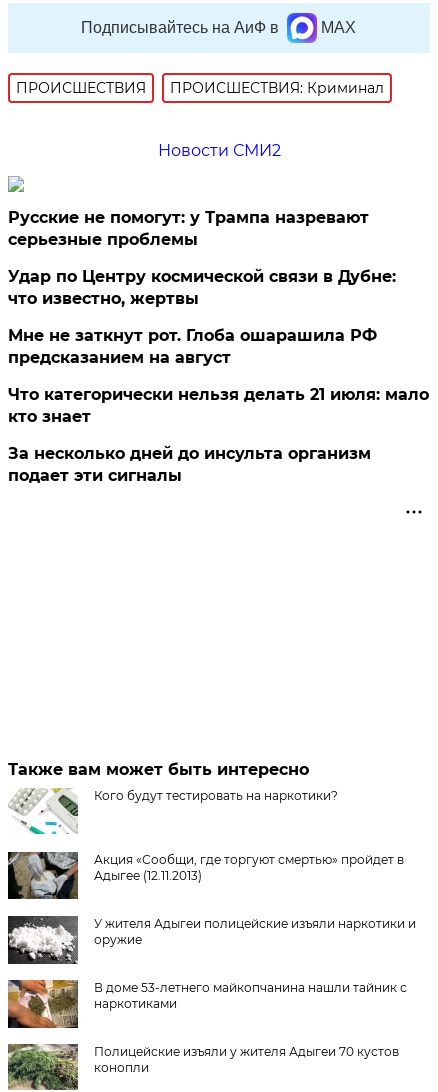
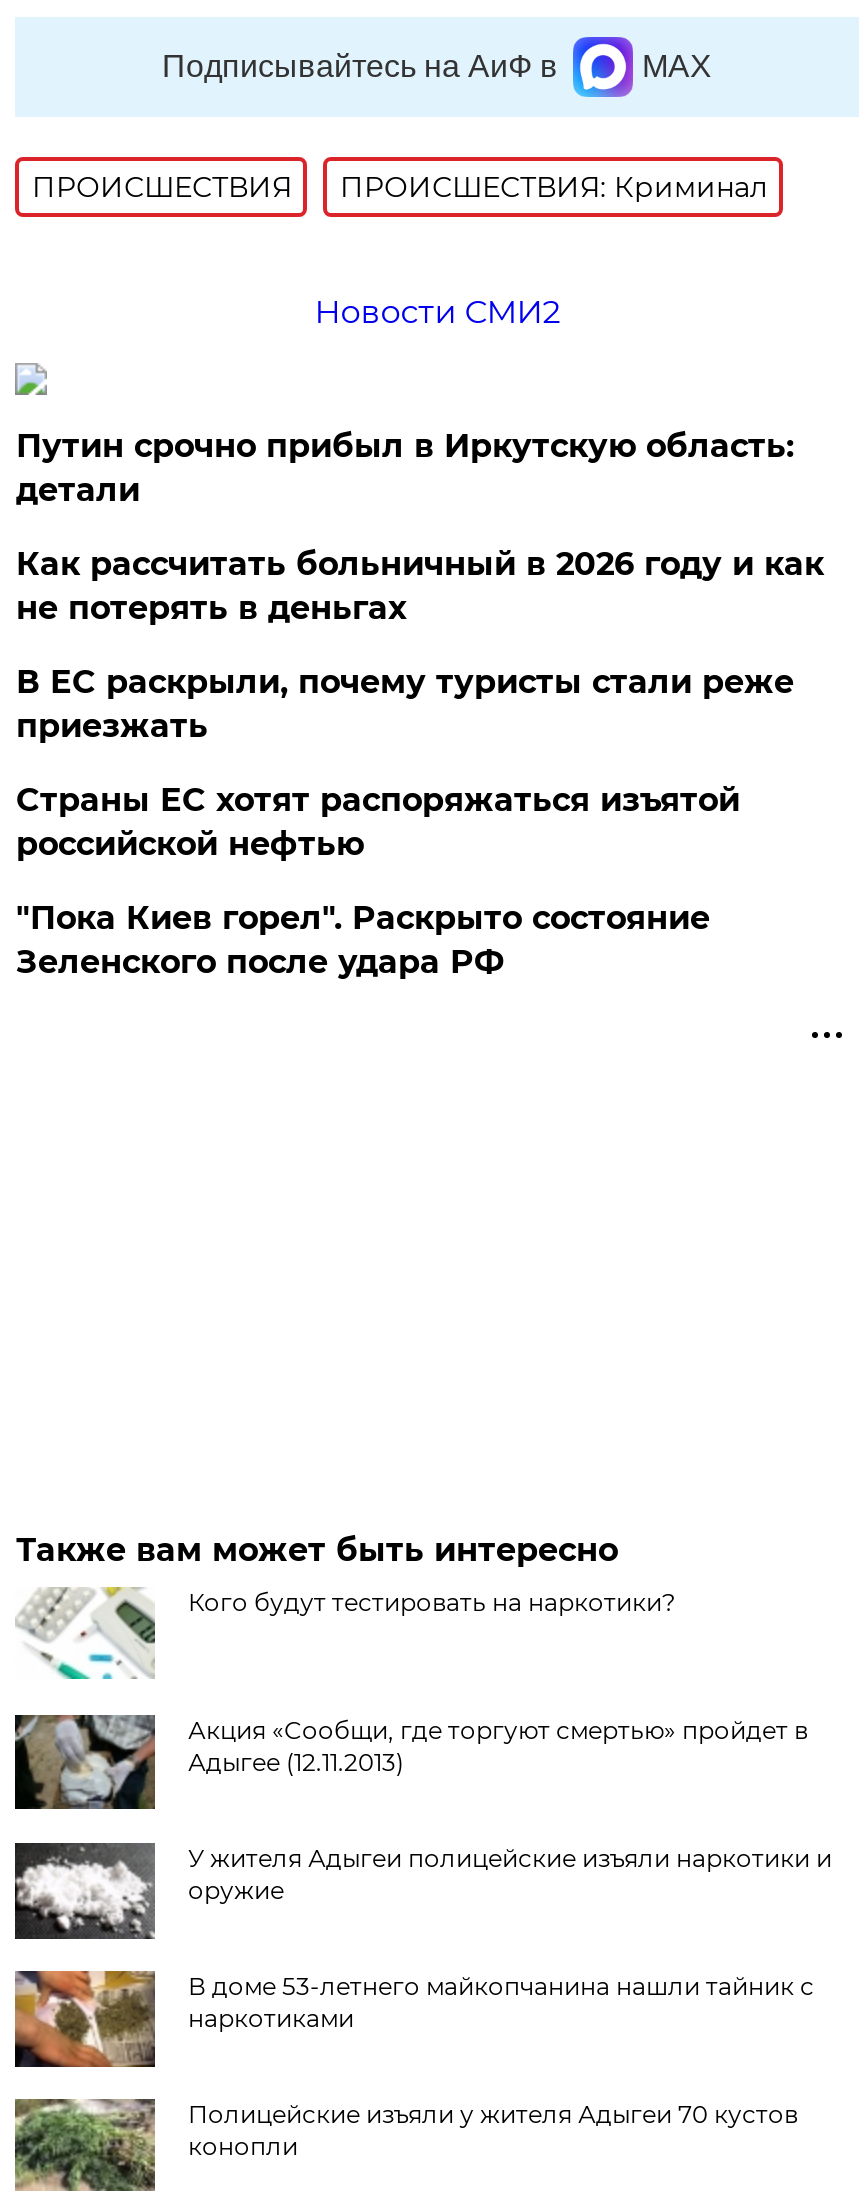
[8,208,369,249] Русские не помогут: у Трампа назревают | серьезные проблемы -> [16,427,794,509] Путин срочно прибыл в Иркутскую область: | детали
[8,267,396,308] Удар по Центру космической связи в Дубне: | что известно, жертвы -> [16,545,824,627] Как рассчитать больничный в 2026 году и как | не потерять в деньгах
[8,326,377,367] Мне не заткнут рот. Глоба ошарашила РФ | предсказанием на август -> [16,663,794,745] В ЕС раскрыли, почему туристы стали реже | приезжать
[8,385,429,426] Что категорически нельзя делать 21 июля: мало | кто знает -> [16,781,740,863] Страны ЕС хотят распоряжаться изъятой | российской нефтью
[8,444,371,485] За несколько дней до инсульта организм | подает эти сигналы -> [16,899,710,981] "Пока Киев горел". Раскрыто состояние | Зеленского после удара РФ

